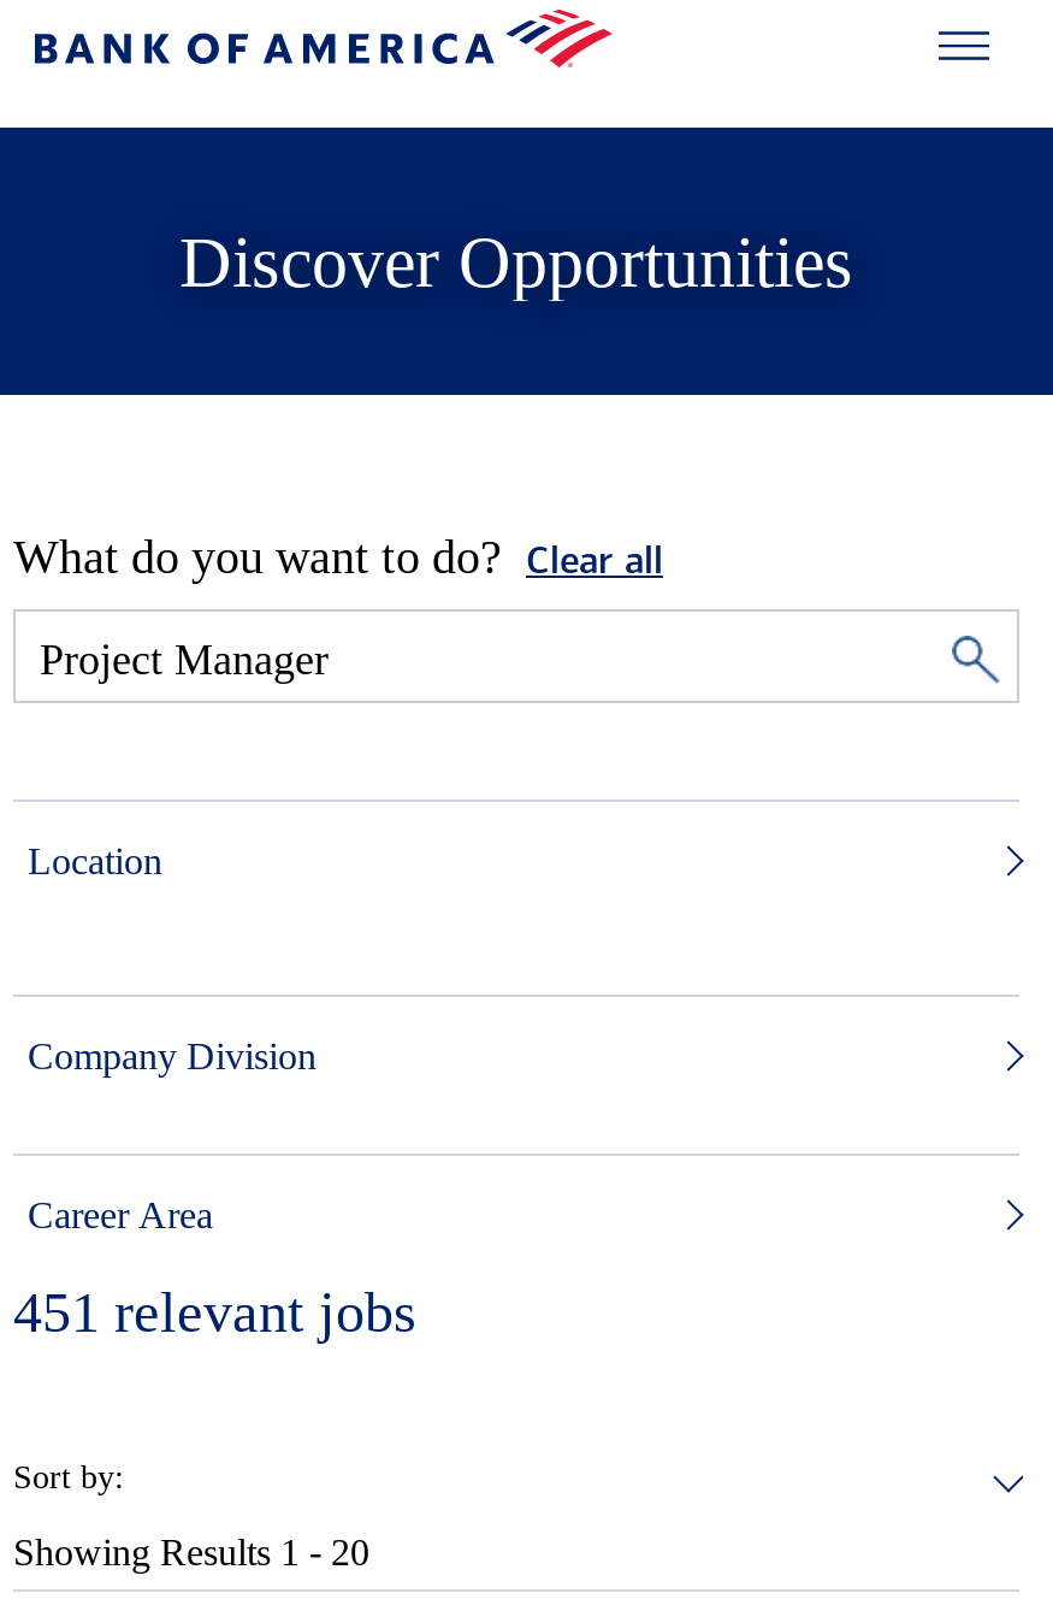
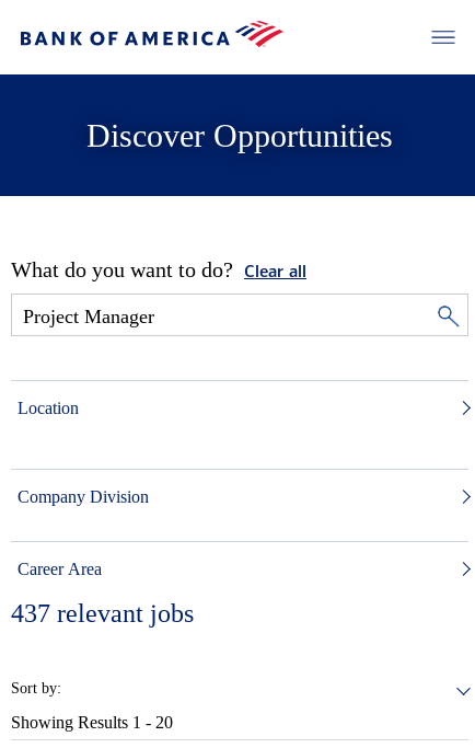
[13,1281,415,1344] 451 relevant jobs -> [11,599,194,628] 437 relevant jobs

